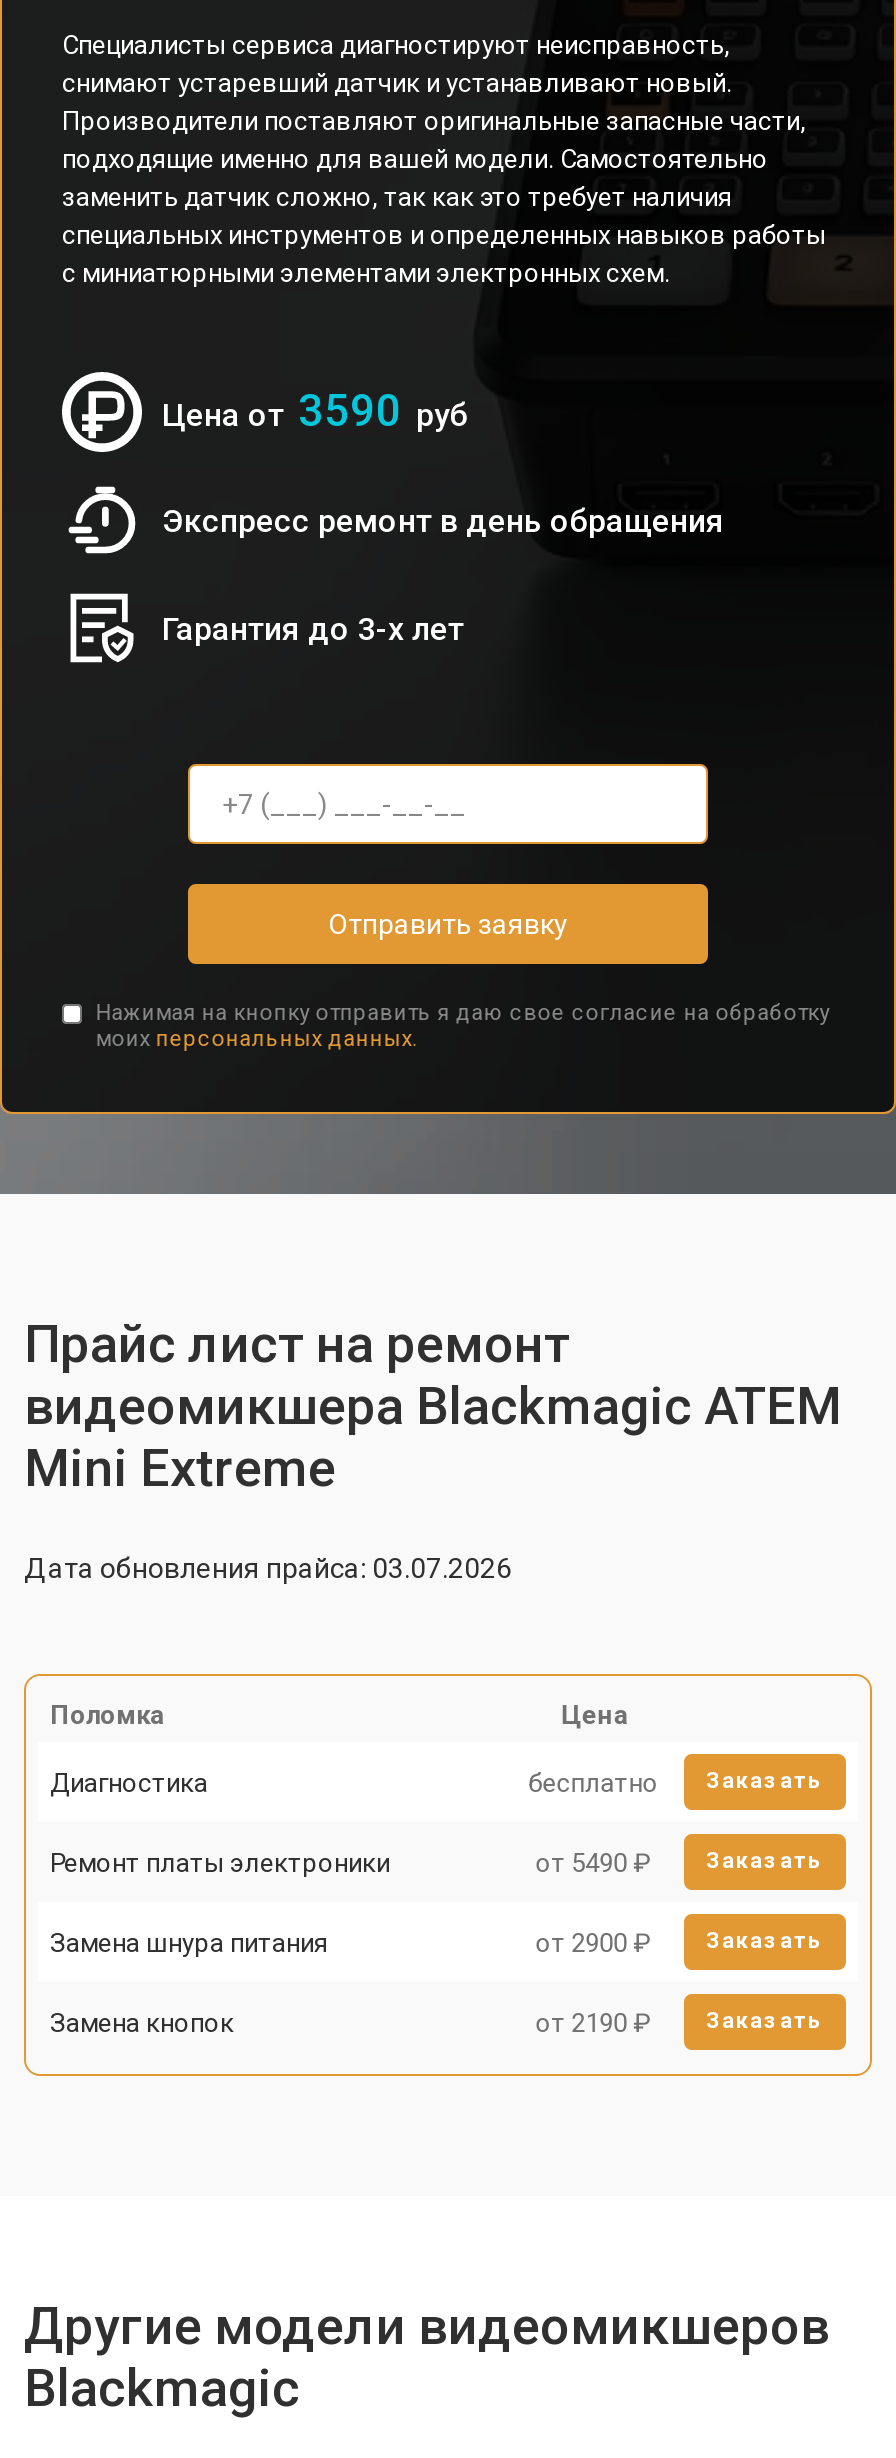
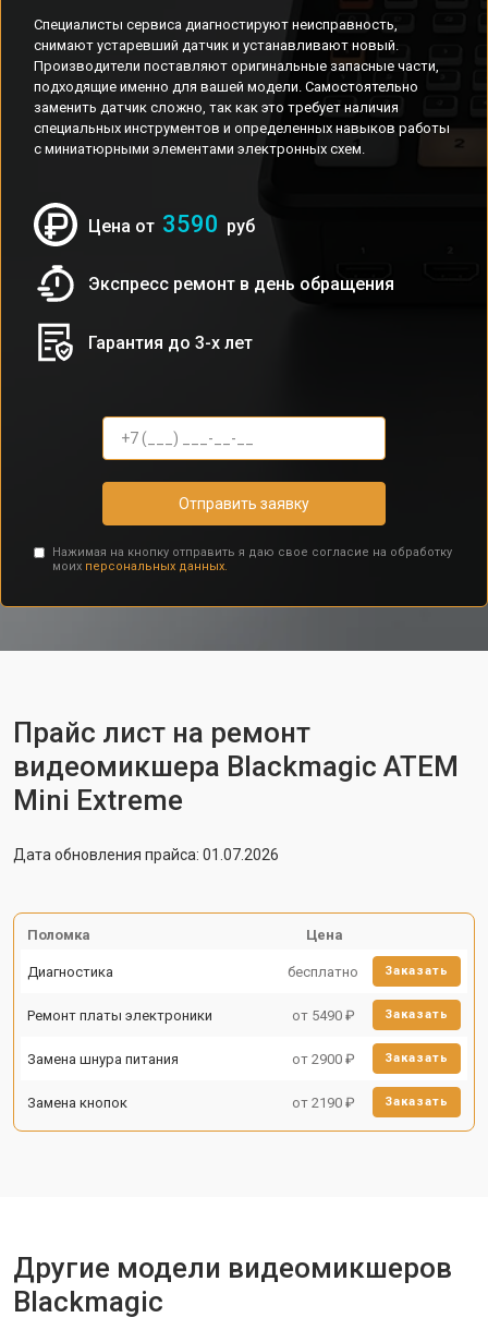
[24,1552,512,1584] Дата обновления прайса: 03.07.2026 -> [13,846,279,863] Дата обновления прайса: 01.07.2026

